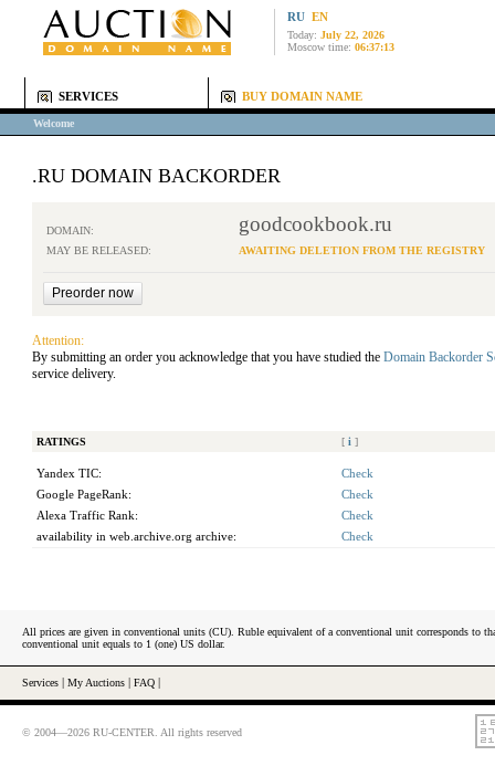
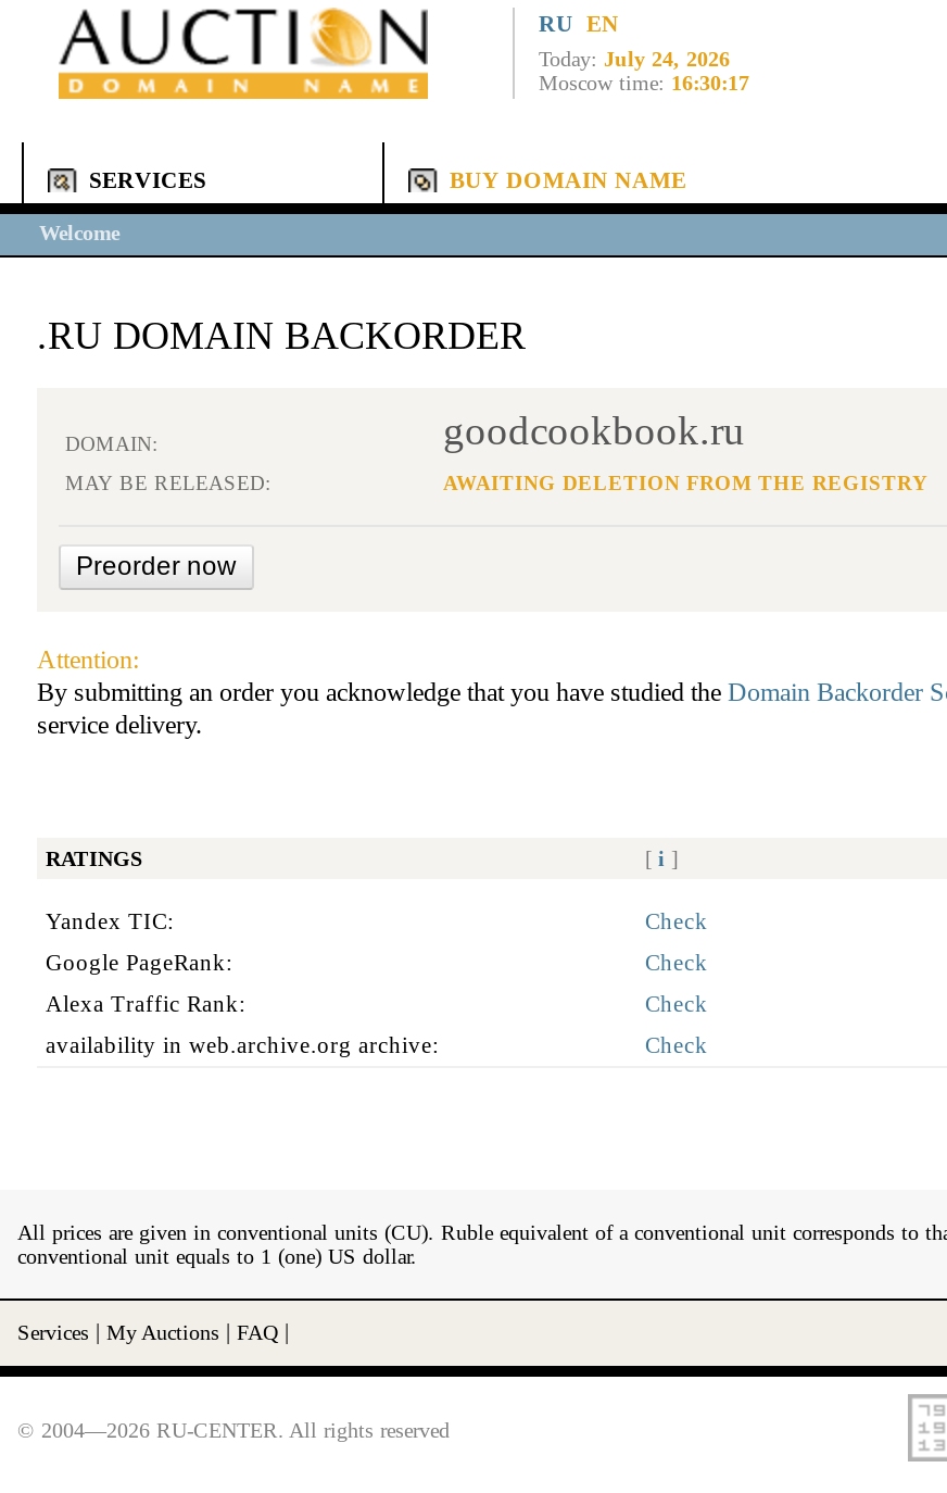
[287,29,385,41] Today: July 22, 2026 -> [539,47,730,71] Today: July 24, 2026
[287,41,394,53] Moscow time: 06:37:13 -> [539,71,749,95] Moscow time: 16:30:17

